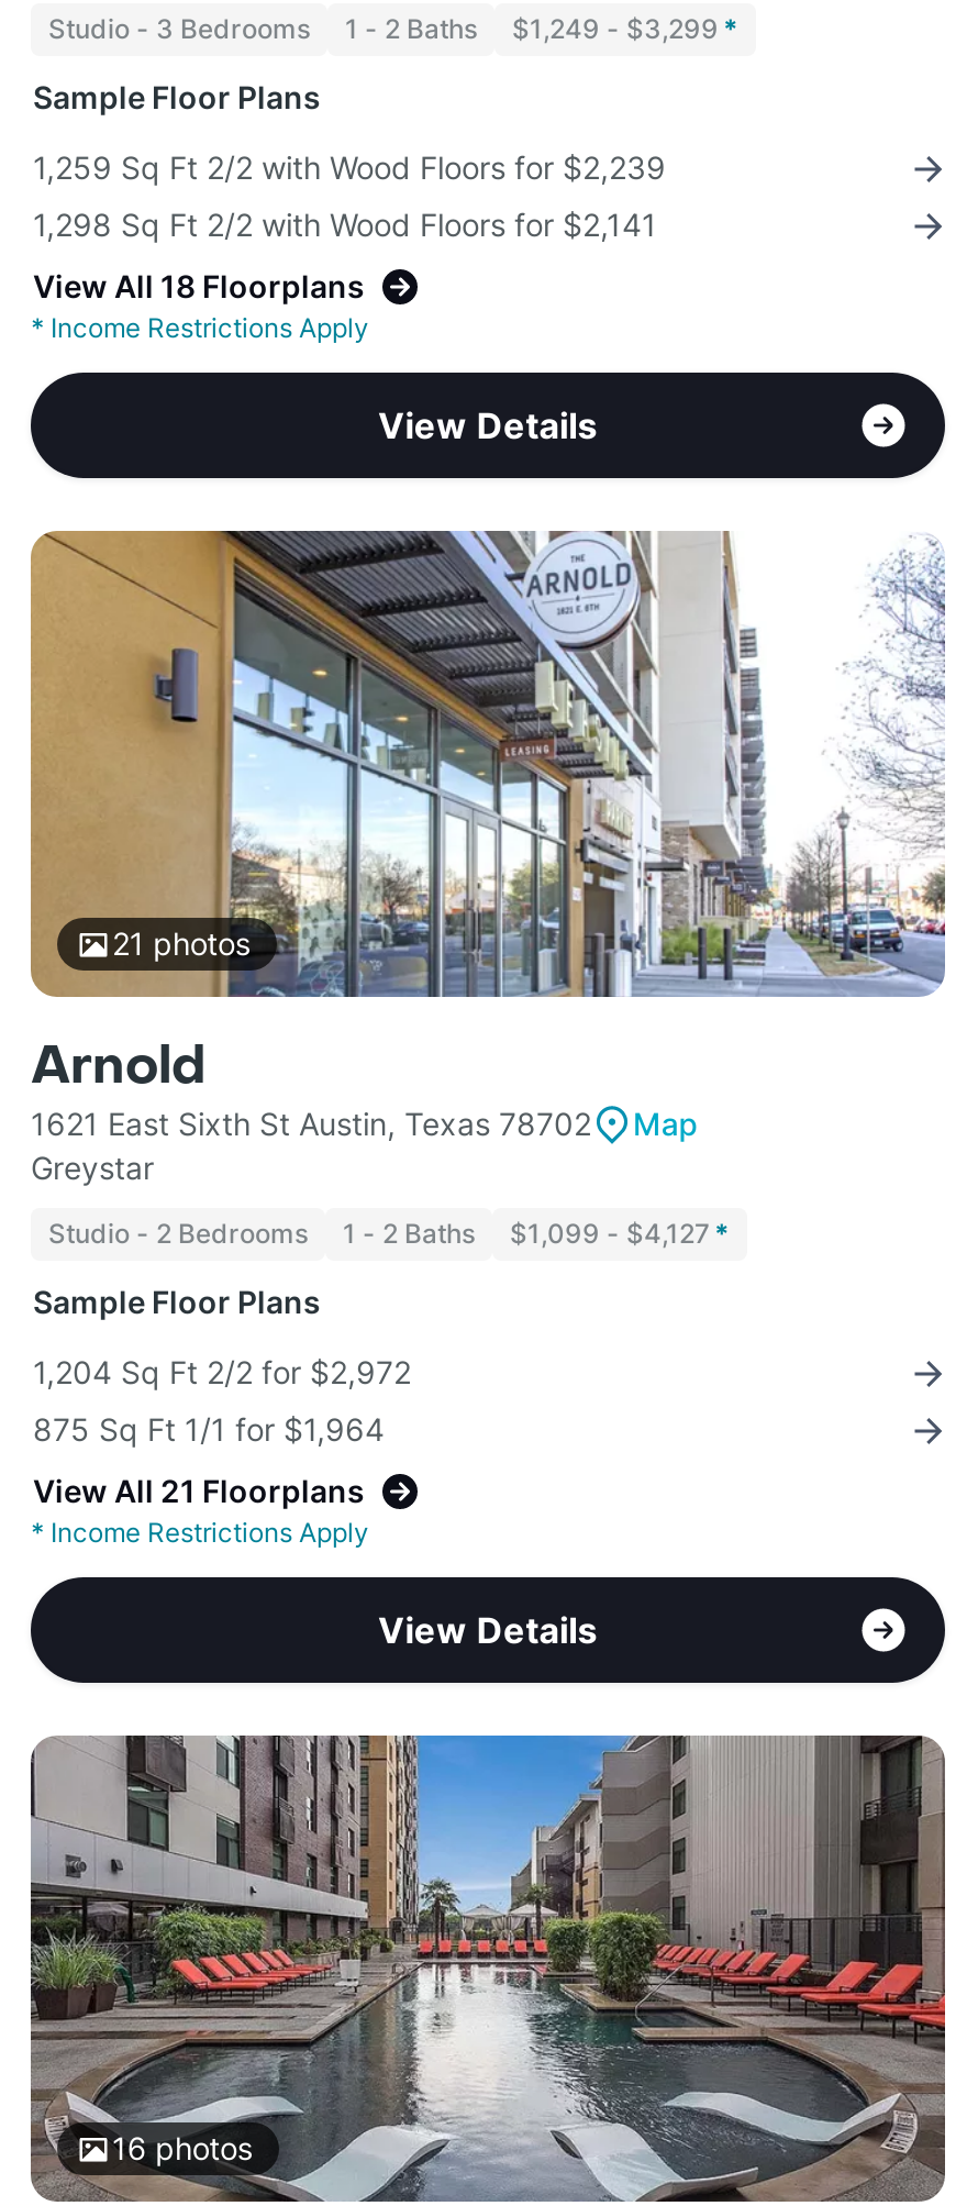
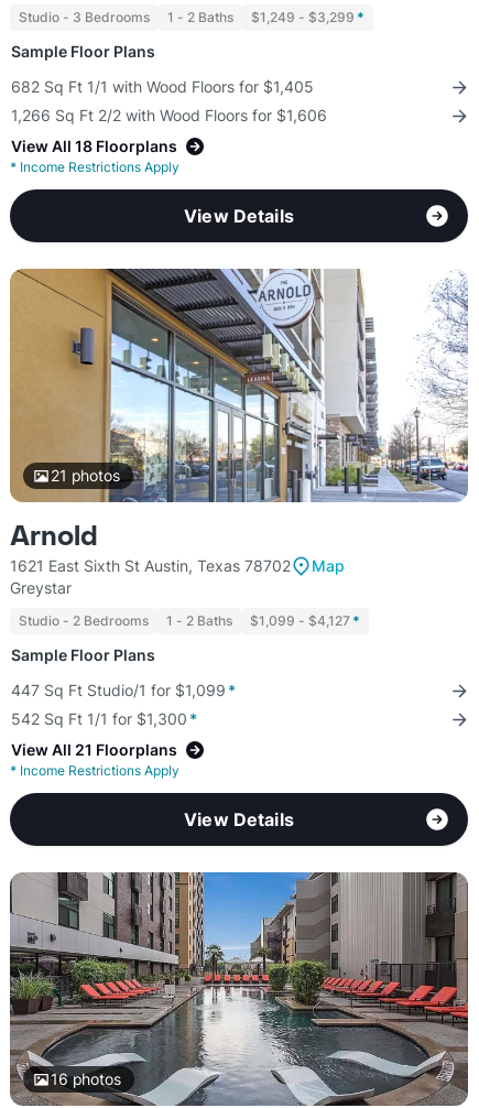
[33,149,666,186] 1,259 Sq Ft 2/2 with Wood Floors for $2,239 -> [11,77,314,96] 682 Sq Ft 1/1 with Wood Floors for $1,405
[33,206,657,243] 1,298 Sq Ft 2/2 with Wood Floors for $2,141 -> [11,106,327,125] 1,266 Sq Ft 2/2 with Wood Floors for $1,606
[33,1353,411,1391] 1,204 Sq Ft 2/2 for $2,972 -> [11,681,236,700] 447 Sq Ft Studio/1 for $1,099 *
[33,1411,385,1448] 875 Sq Ft 1/1 for $1,964 -> [11,710,197,728] 542 Sq Ft 1/1 for $1,300 *

